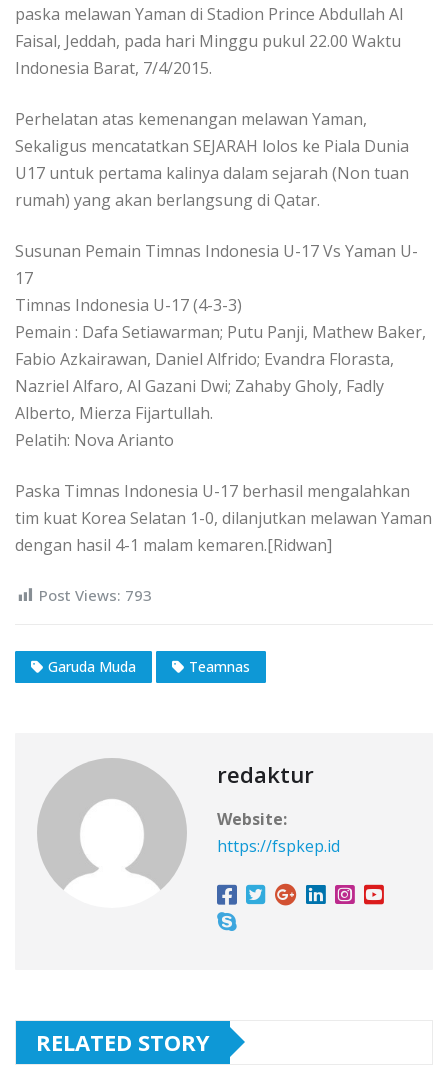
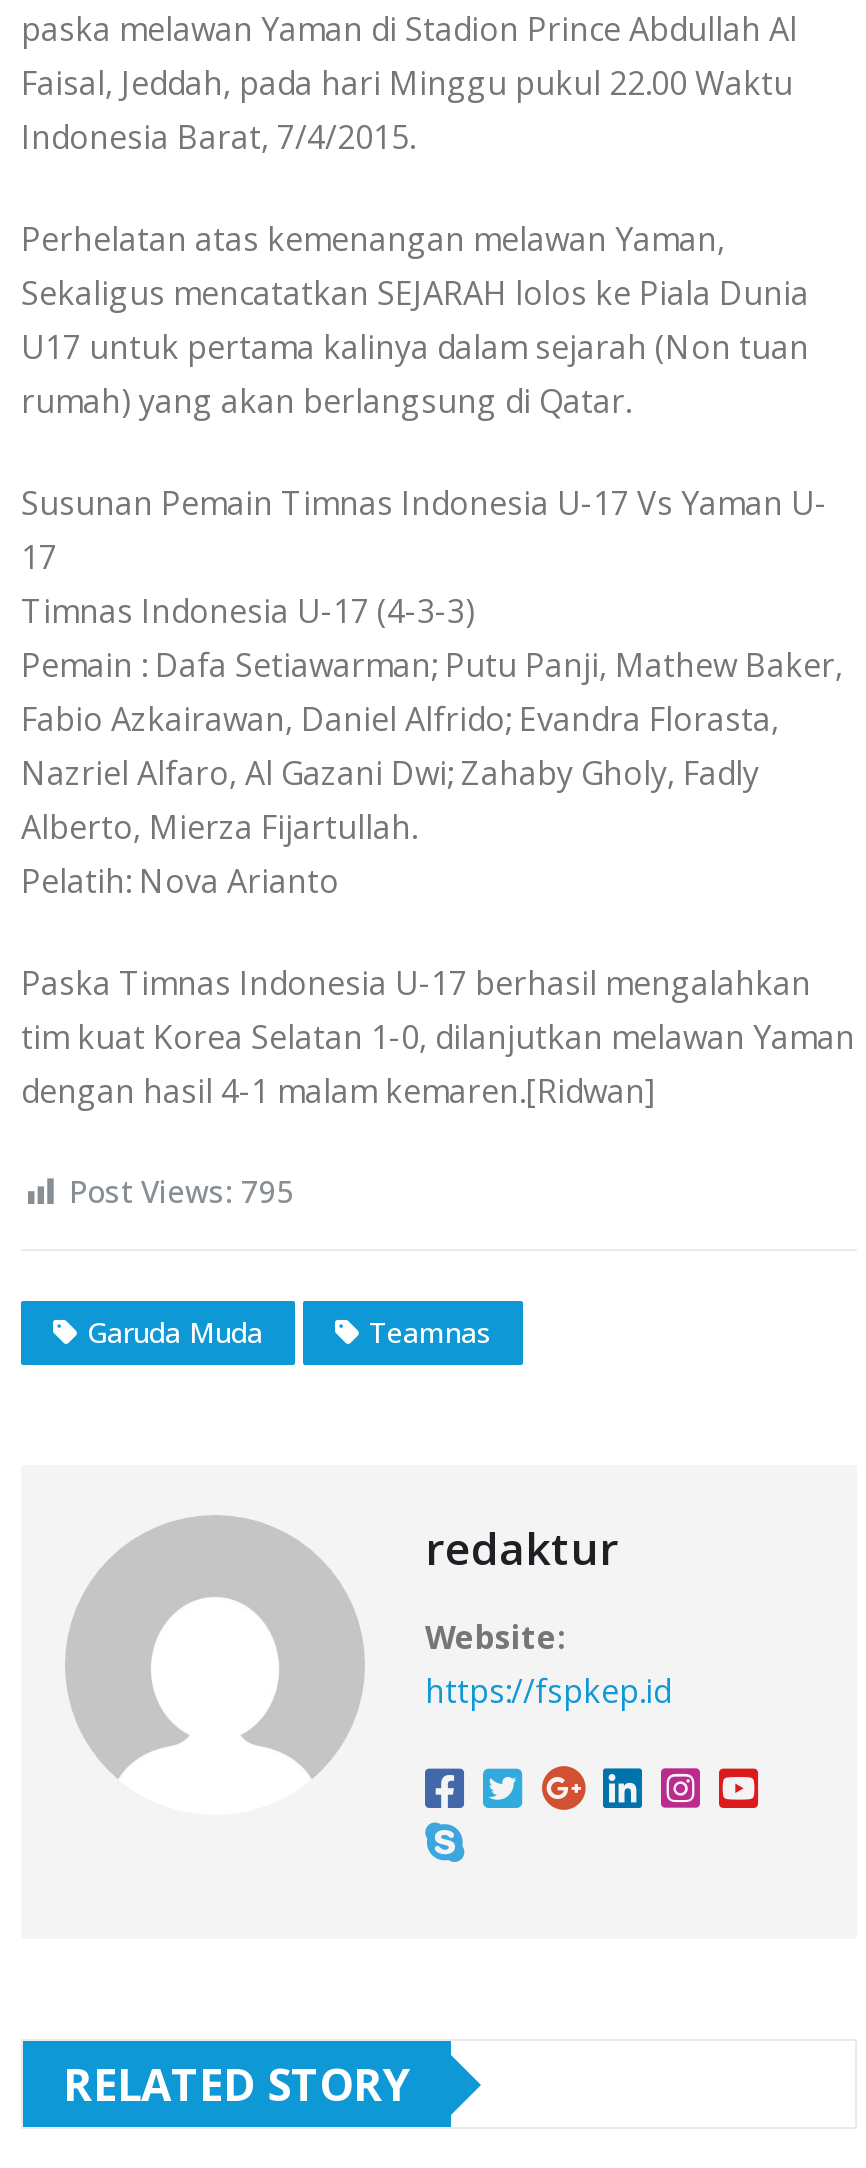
[39,585,152,605] Post Views: 793 -> [69,1170,295,1210] Post Views: 795

